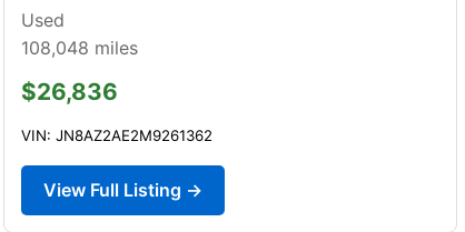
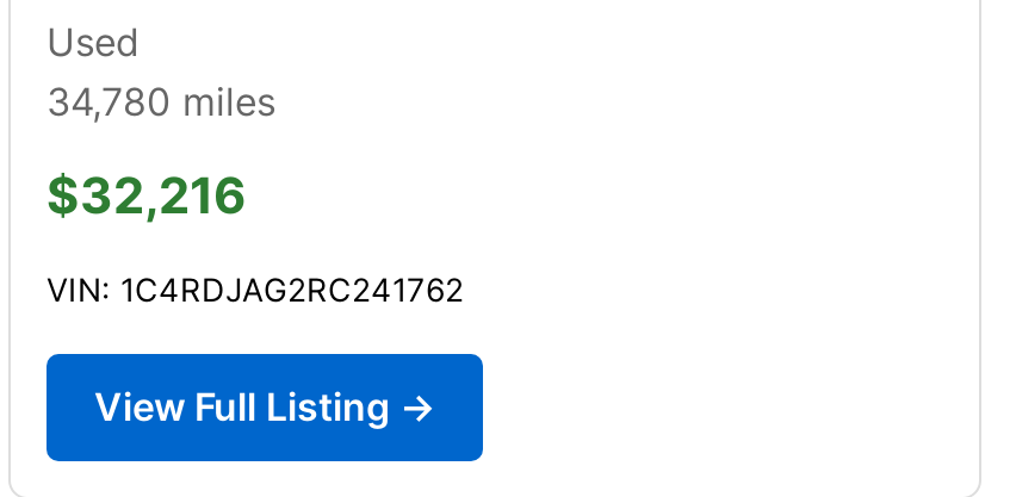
[21,37,138,59] 108,048 miles -> [47,77,275,125] 34,780 miles
[21,78,118,105] $26,836 -> [47,165,247,225] $32,216
[21,126,212,144] VIN: JN8AZ2AE2M9261362 -> [47,270,464,308] VIN: 1C4RDJAG2RC241762

